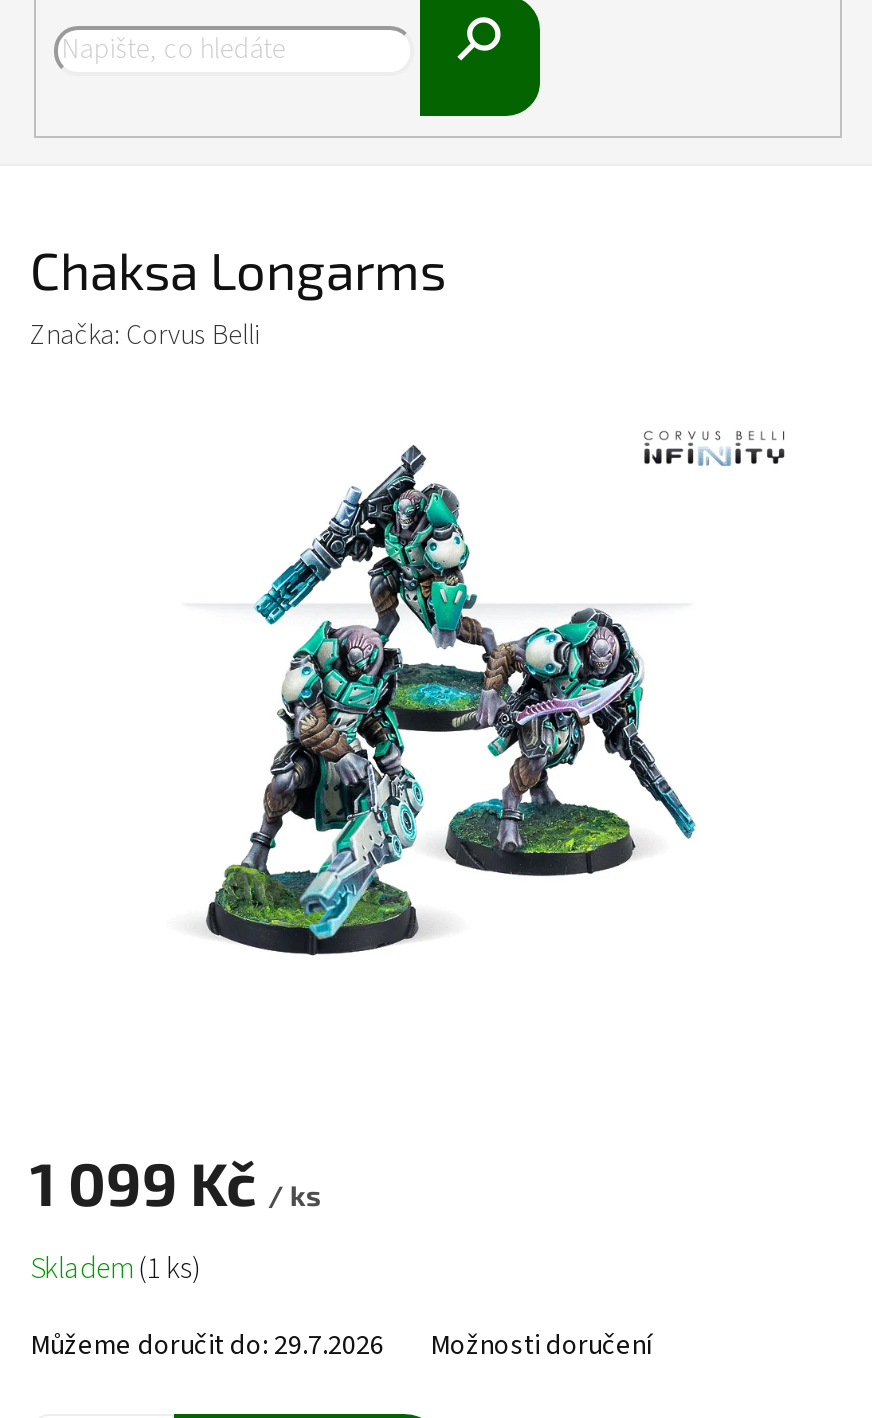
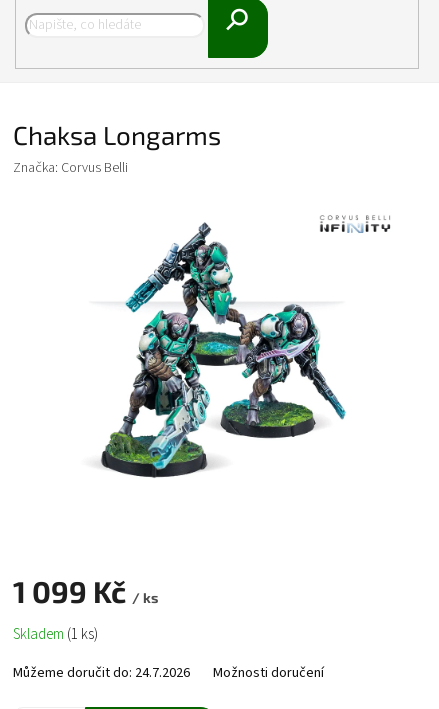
[30,1326,384,1366] Můžeme doručit do: 29.7.2026 -> [13,663,190,683] Můžeme doručit do: 24.7.2026

